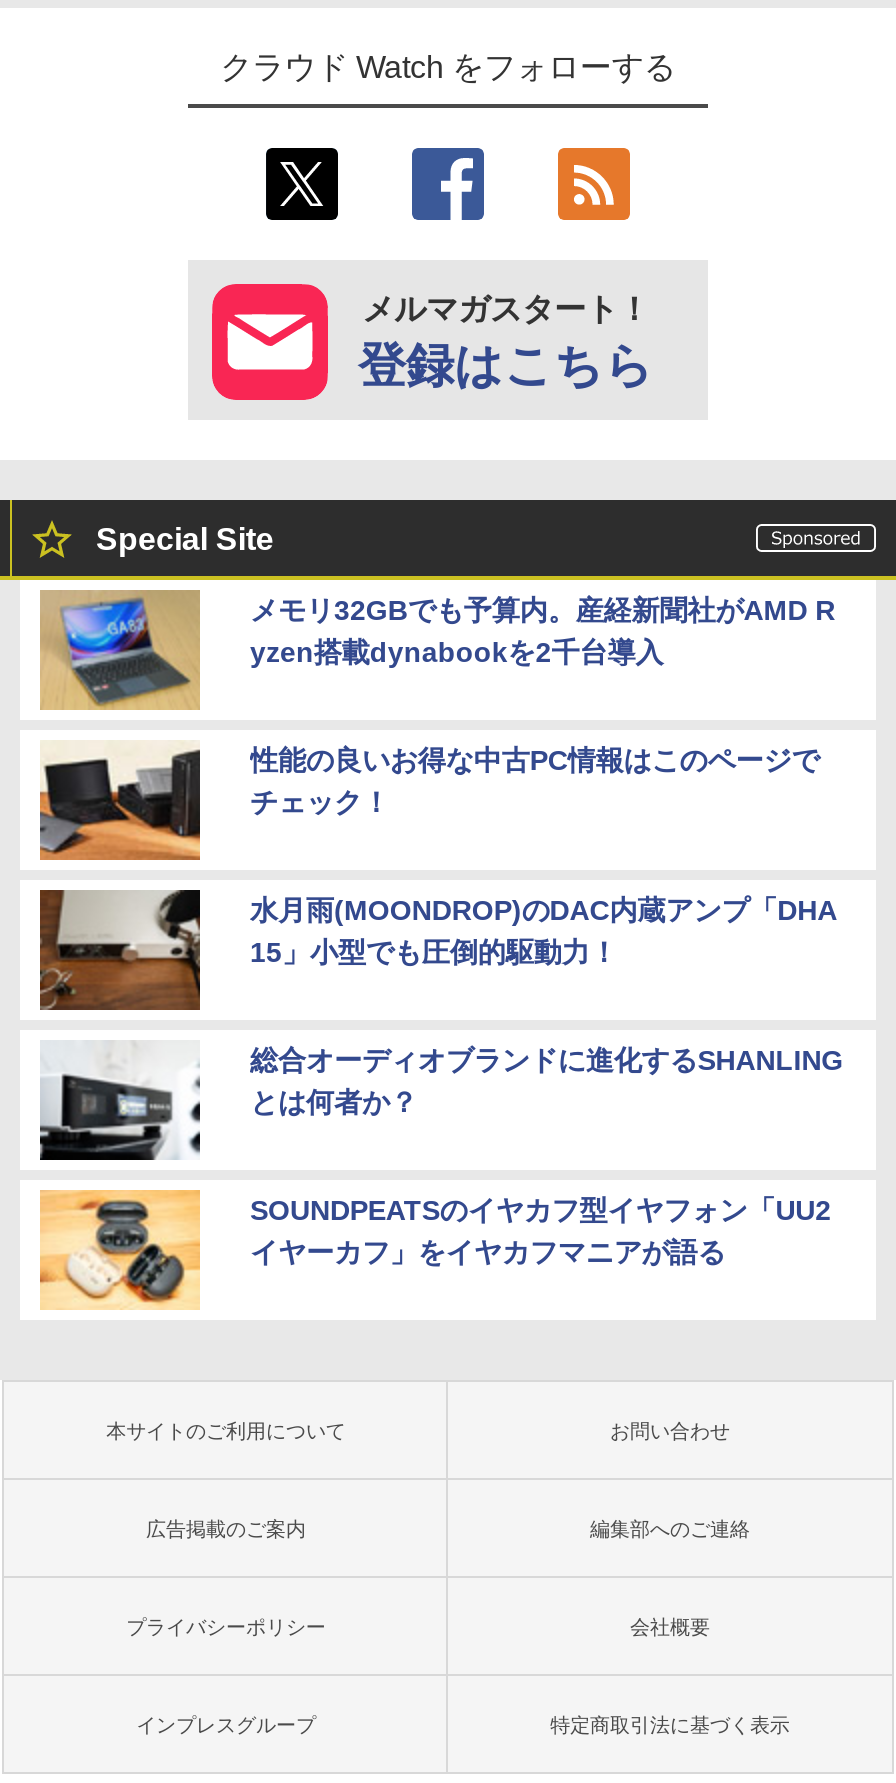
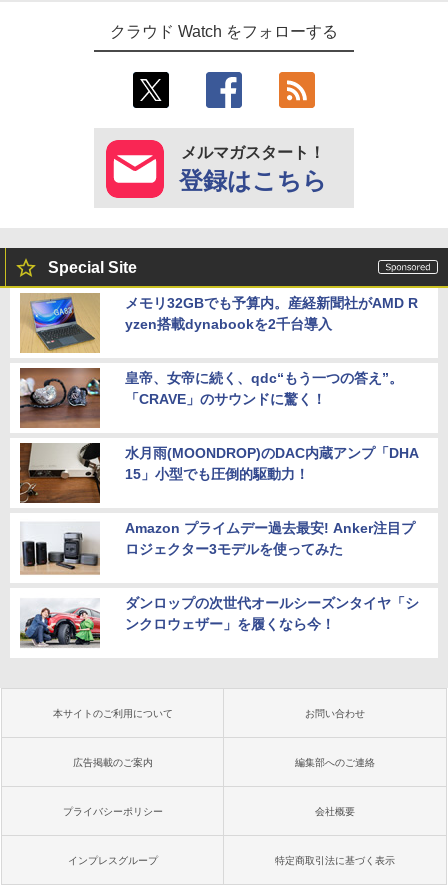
[40,740,819,860] [image] | 性能の良いお得な中古PC情報はこのページで | チェック！ -> [19,367,403,428] [image] | 皇帝、女帝に続く、qdc“もう一つの答え”。 | 「CRAVE」のサウンドに驚く！
[38,1045,843,1162] [image] | 総合オーディオブランドに進化するSHANLING | とは何者か？ -> [20,520,415,578] [image] | Amazon プライムデー過去最安! Anker注目プ | ロジェクター3モデルを使ってみた
[38,1188,831,1312] [image] | SOUNDPEATSのイヤカフ型イヤフォン「UU2 | イヤーカフ」をイヤカフマニアが語る -> [19,593,419,653] [image] | ダンロップの次世代オールシーズンタイヤ「シ | ンクロウェザー」を履くなら今！

